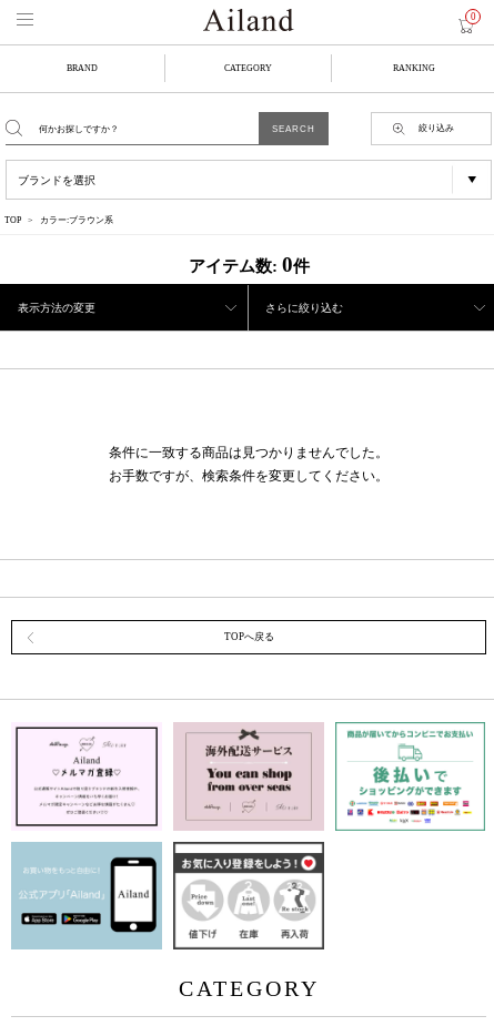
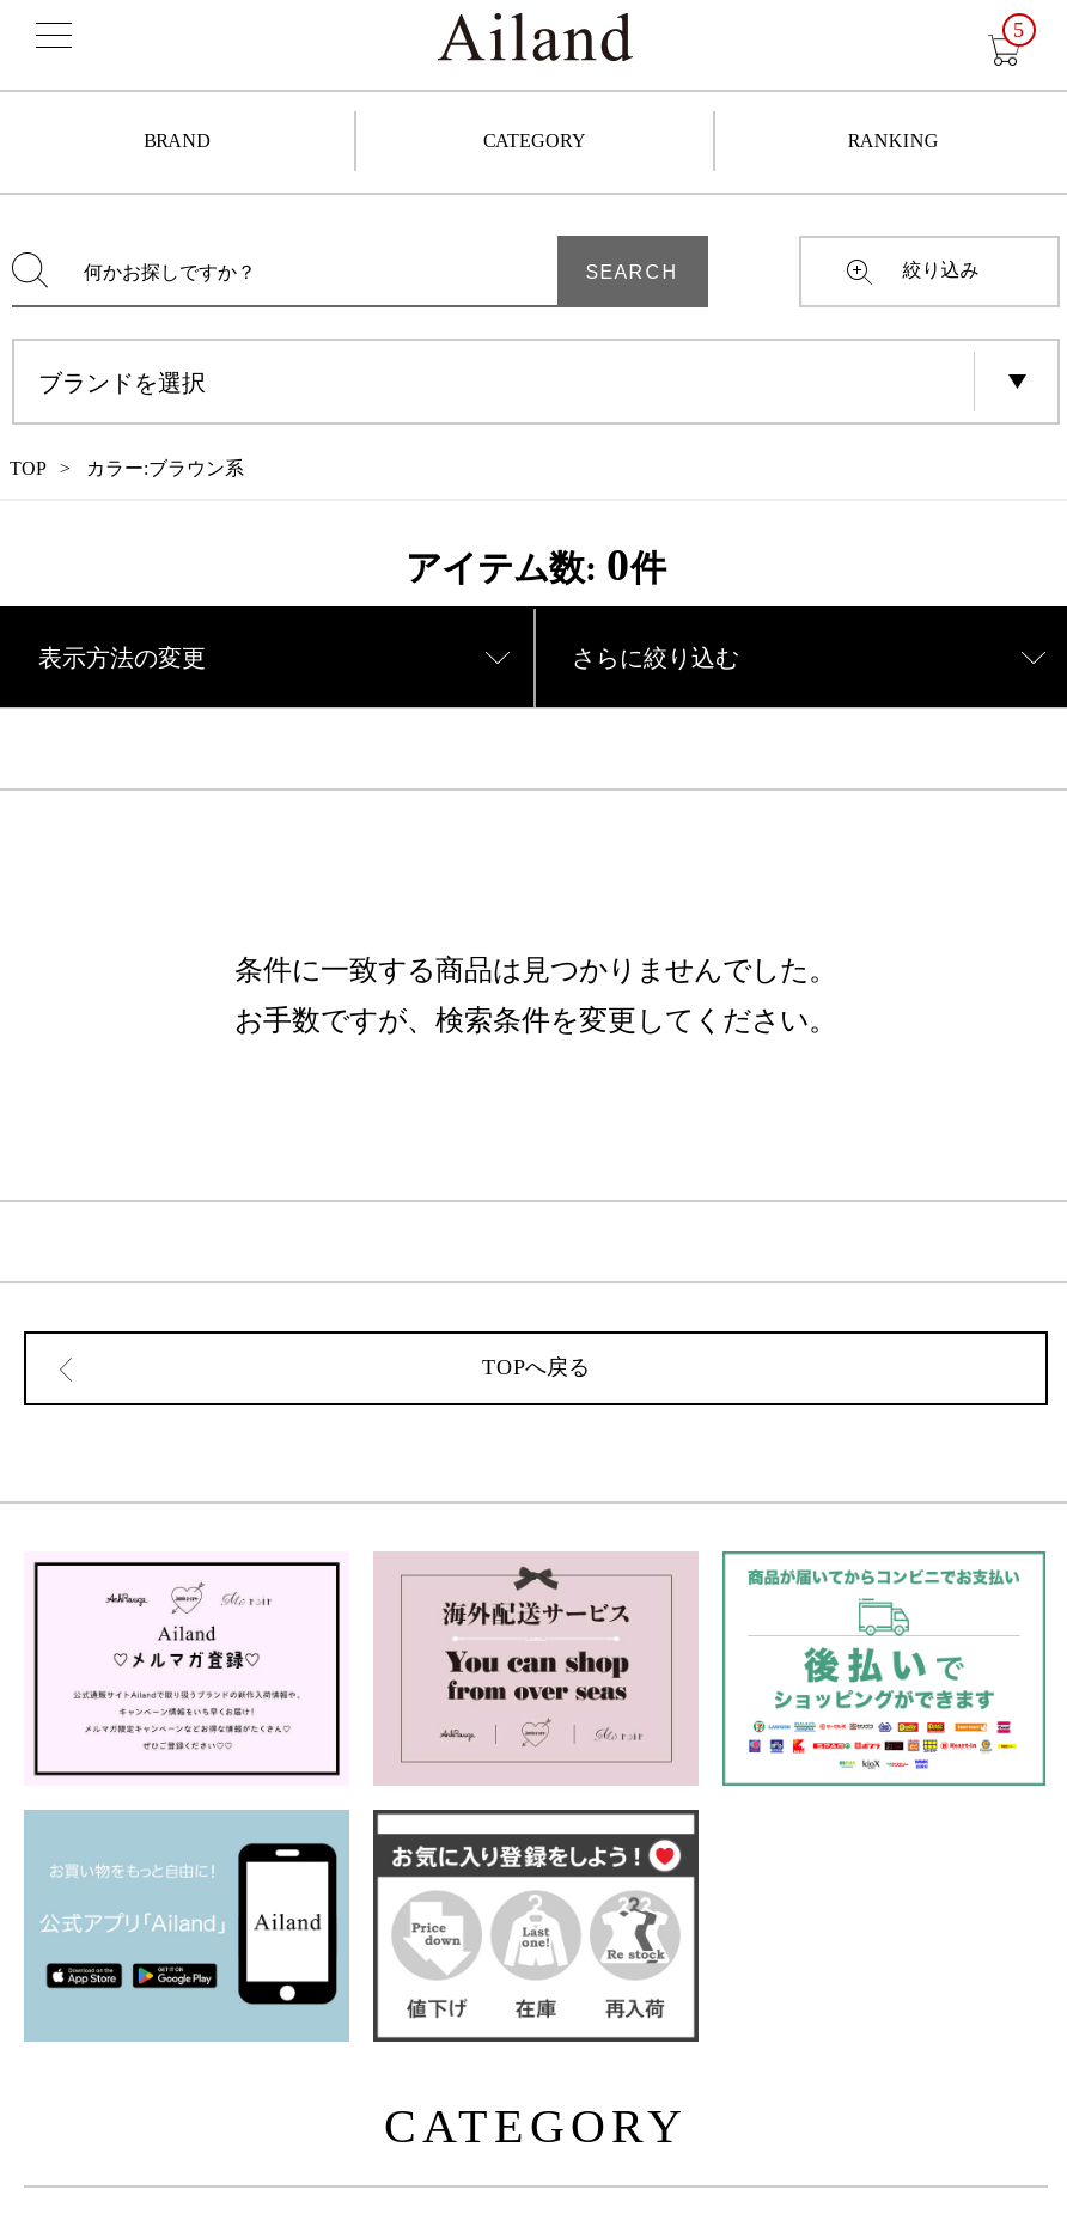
[470,11,476,22] 0 -> [1013,18,1025,42] 5

